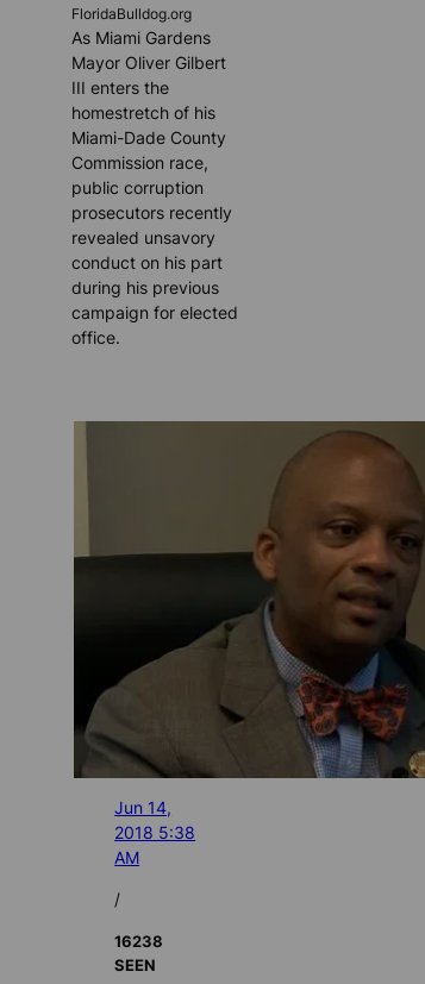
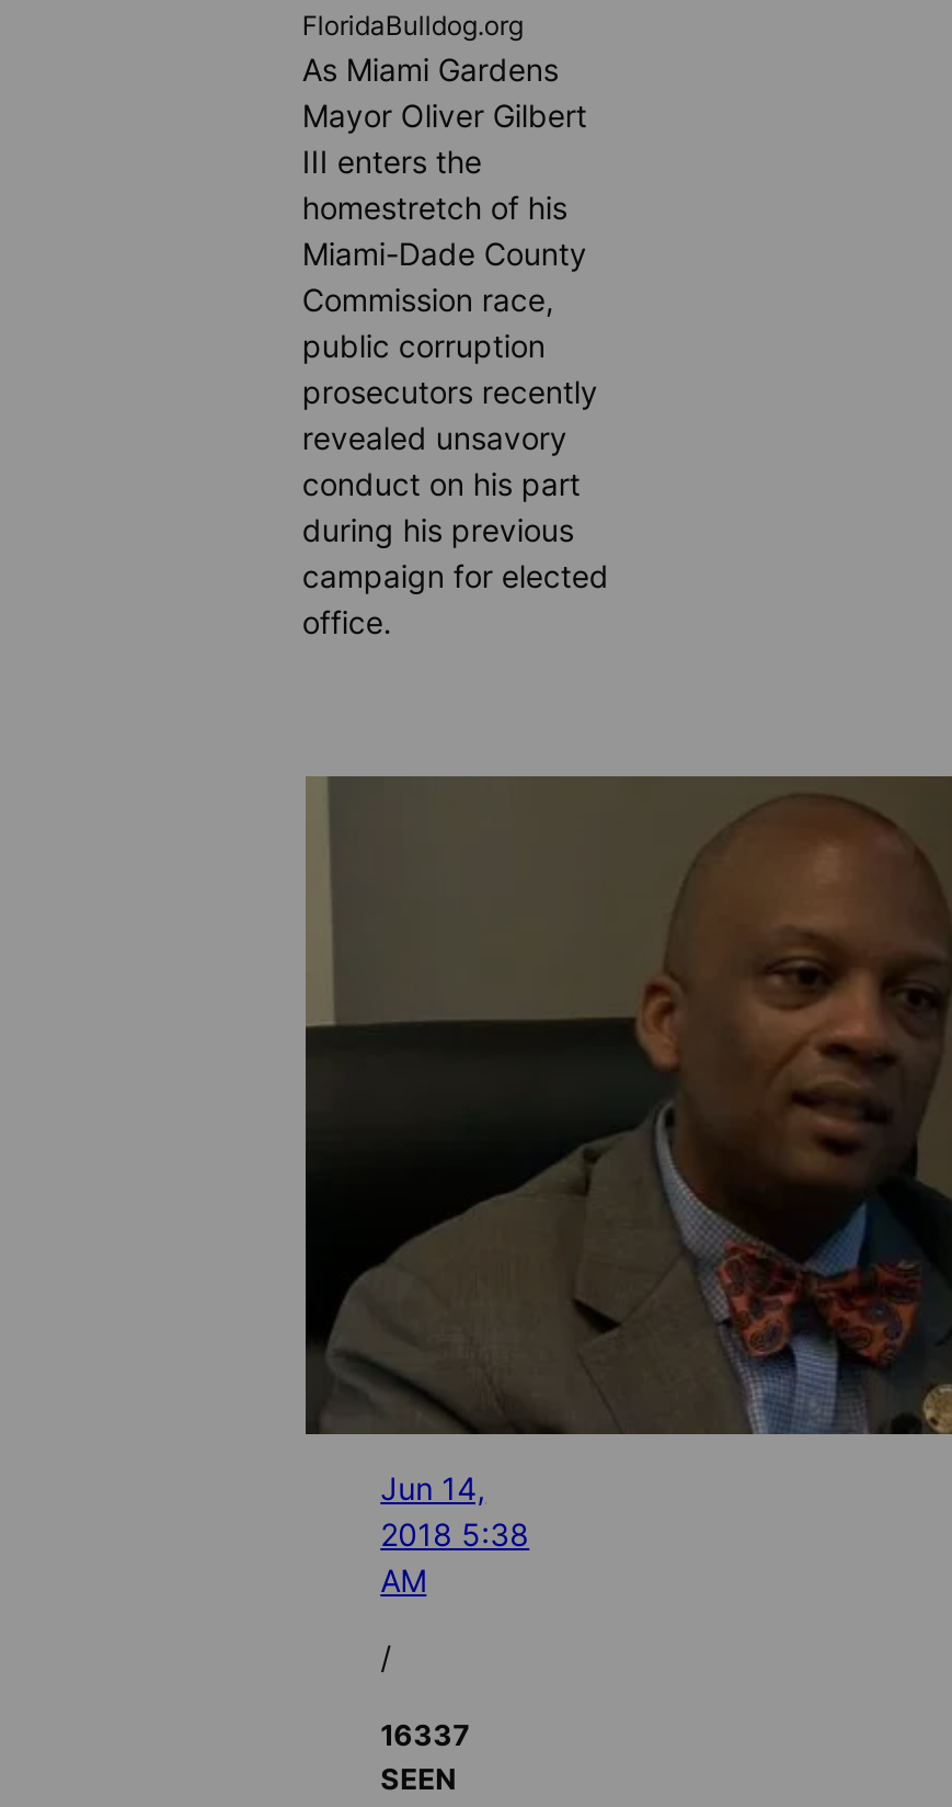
[114,931,163,950] 16238 -> [380,1716,470,1751] 16337

